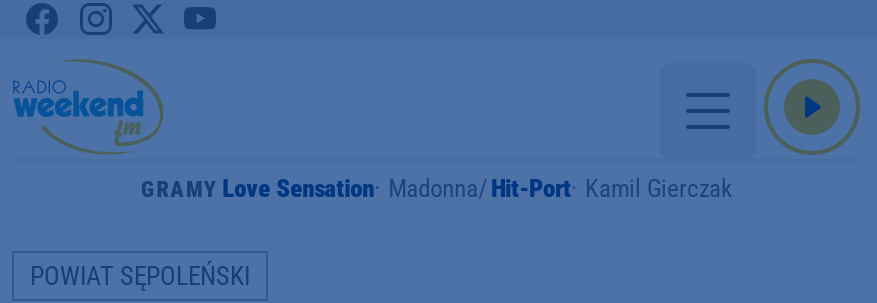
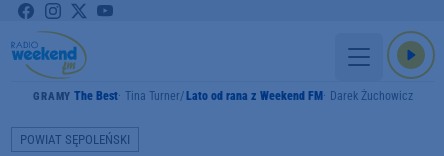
[141,173,731,203] GRAMY Love Sensation Madonna Hit-Port Kamil Gierczak -> [33,88,413,103] GRAMY The Best Tina Turner Lato od rana z Weekend FM Darek Żuchowicz

